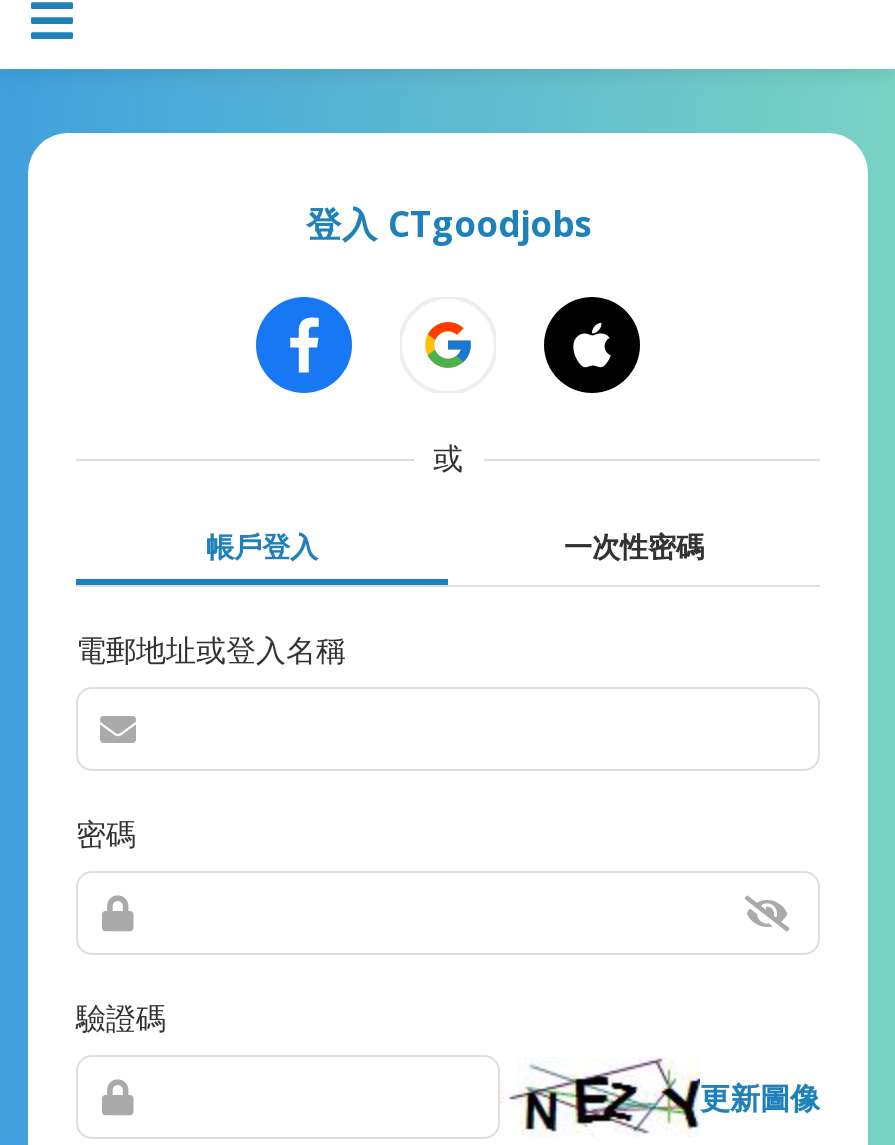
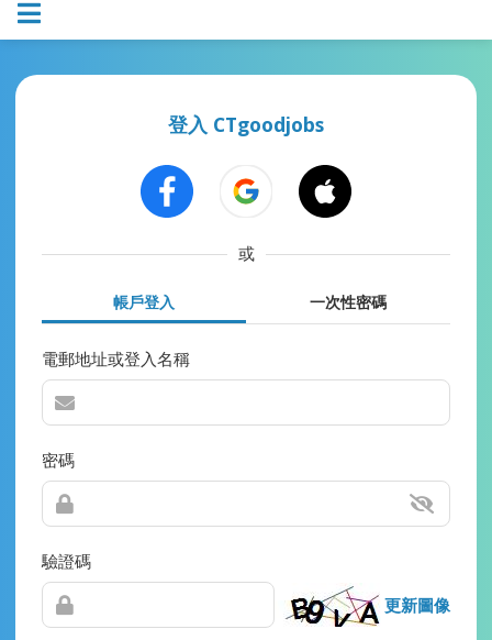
[508,1057,700,1137] [image] -> [281,584,383,628] [image]

